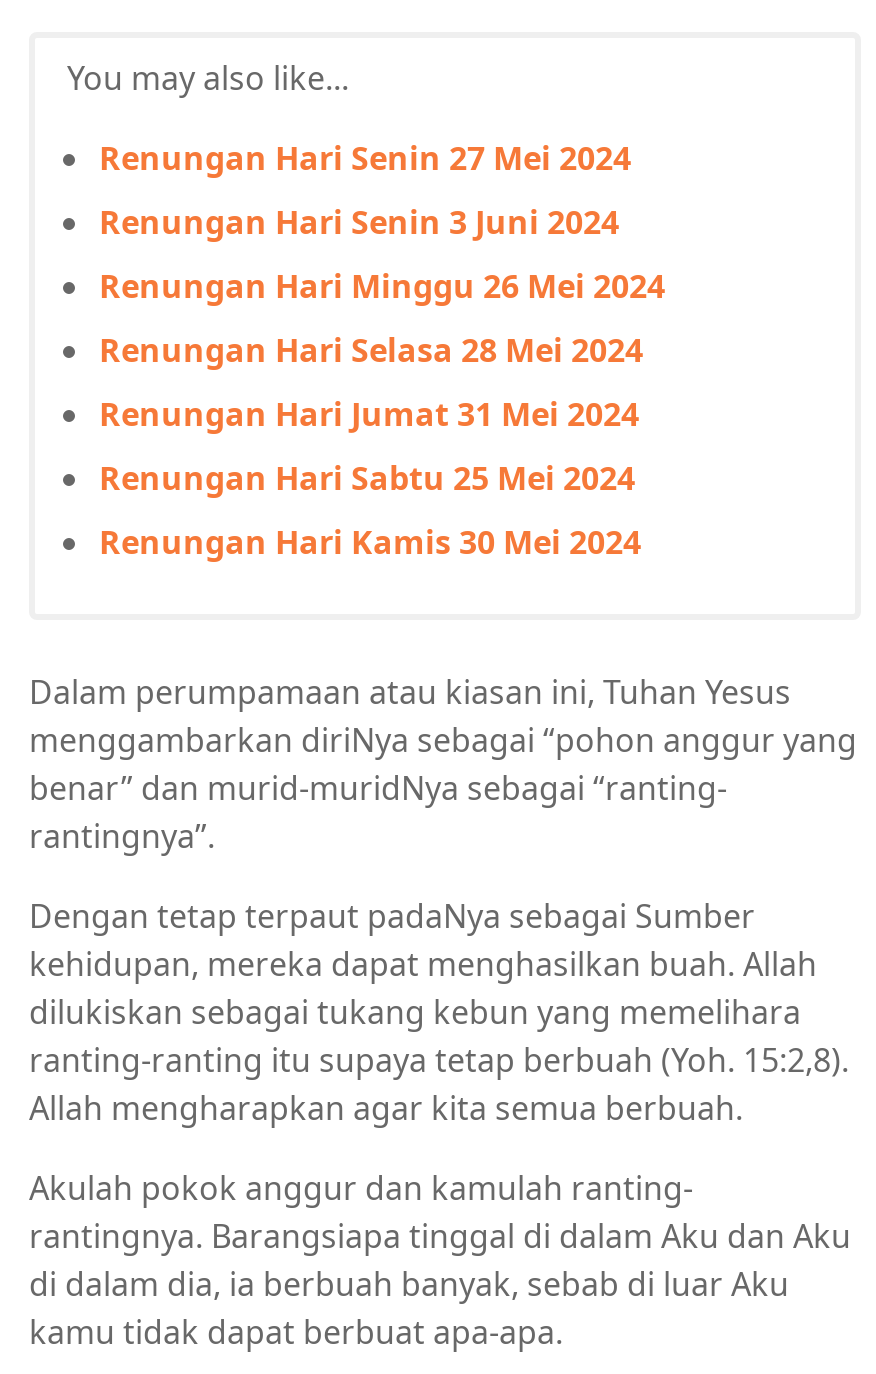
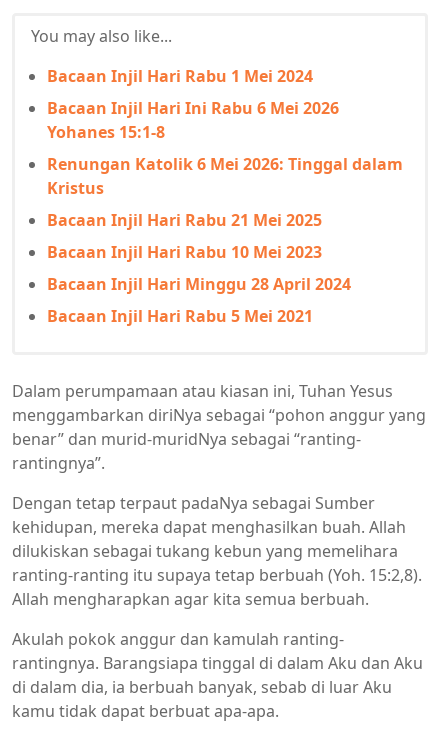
[99,137,631,181] Renungan Hari Senin 27 Mei 2024 -> [47,65,313,87] Bacaan Injil Hari Rabu 1 Mei 2024
[99,201,619,245] Renungan Hari Senin 3 Juni 2024 -> [47,97,339,143] Bacaan Injil Hari Ini Rabu 6 Mei 2026 | Yohanes 15:1-8
[99,265,665,309] Renungan Hari Minggu 26 Mei 2024 -> [47,153,403,199] Renungan Katolik 6 Mei 2026: Tinggal dalam | Kristus
[99,329,643,373] Renungan Hari Selasa 28 Mei 2024 -> [47,209,322,231] Bacaan Injil Hari Rabu 21 Mei 2025
[99,393,639,437] Renungan Hari Jumat 31 Mei 2024 -> [47,241,322,263] Bacaan Injil Hari Rabu 10 Mei 2023
[99,457,635,501] Renungan Hari Sabtu 25 Mei 2024 -> [47,273,351,295] Bacaan Injil Hari Minggu 28 April 2024
[99,521,641,565] Renungan Hari Kamis 30 Mei 2024 -> [47,305,313,327] Bacaan Injil Hari Rabu 5 Mei 2021

